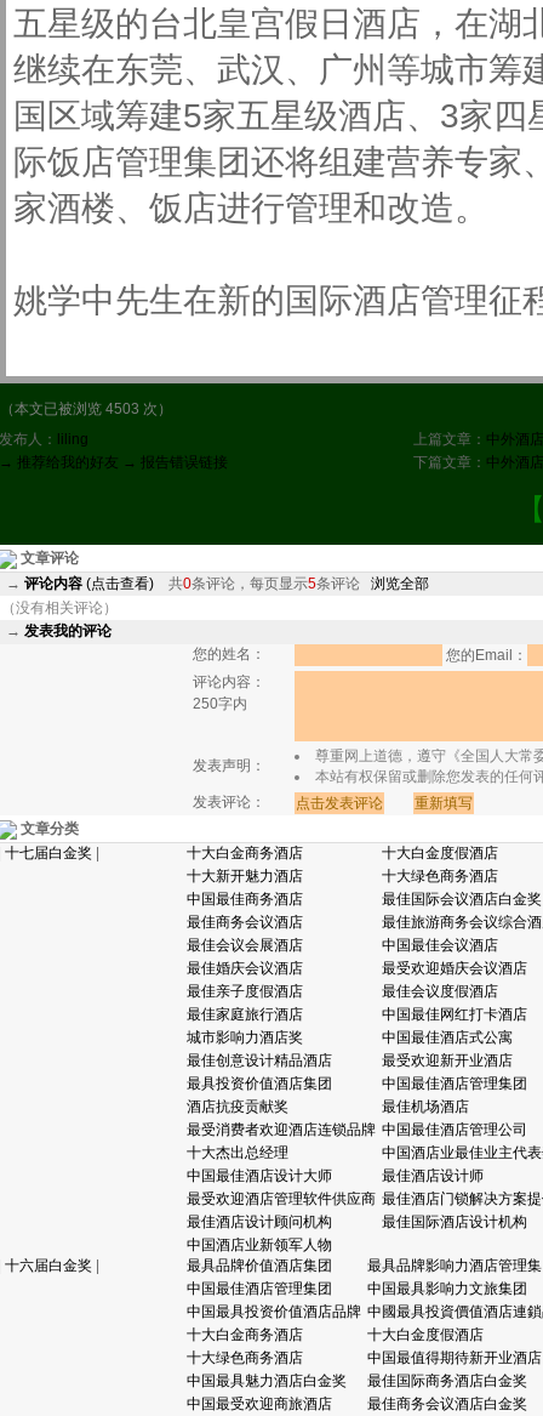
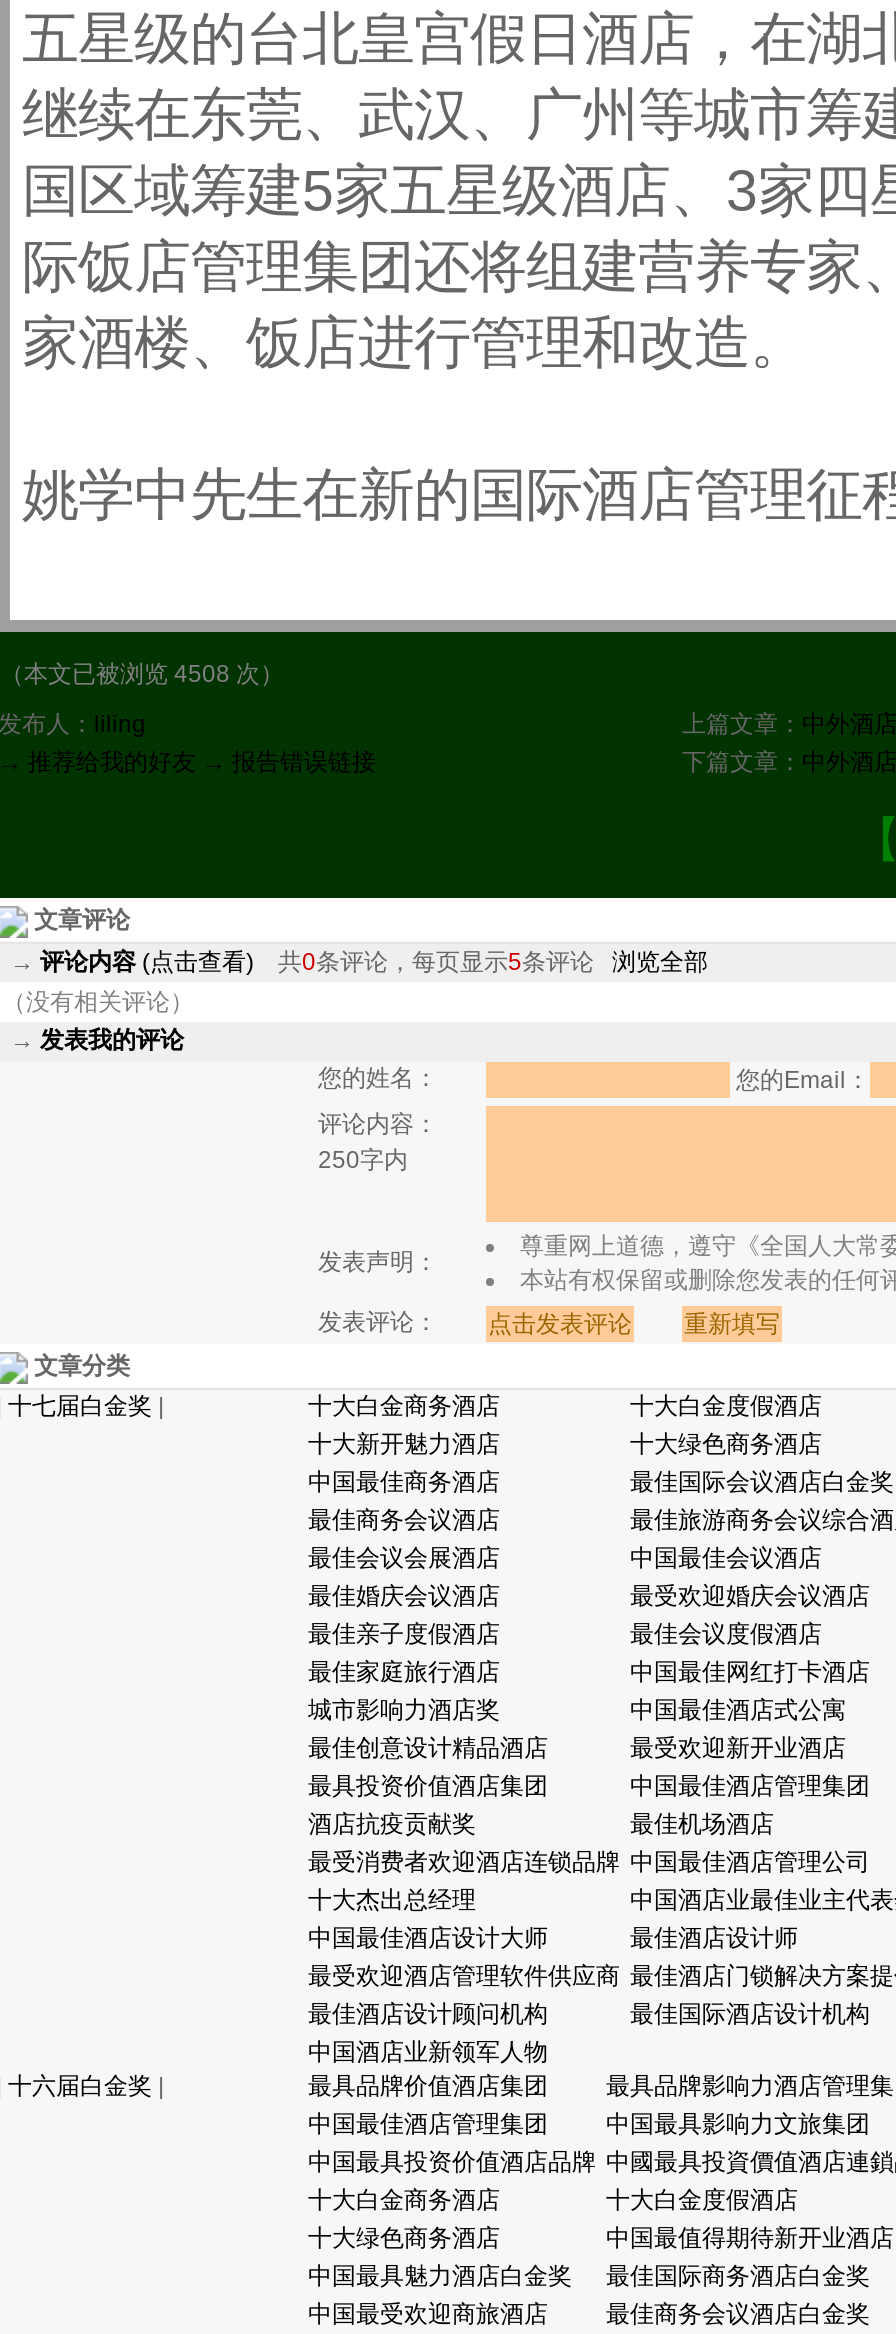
[0,400,172,417] （本文已被浏览 4503 次） -> [0,660,284,688] （本文已被浏览 4508 次）

